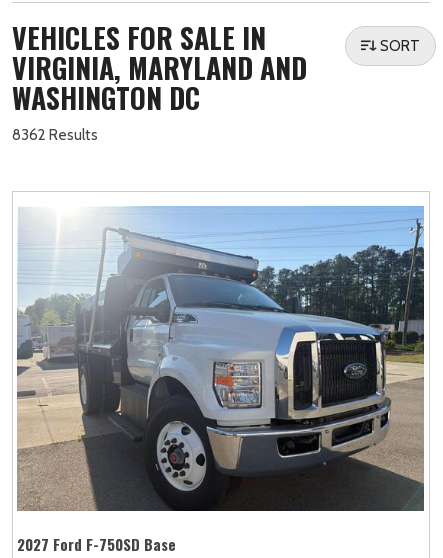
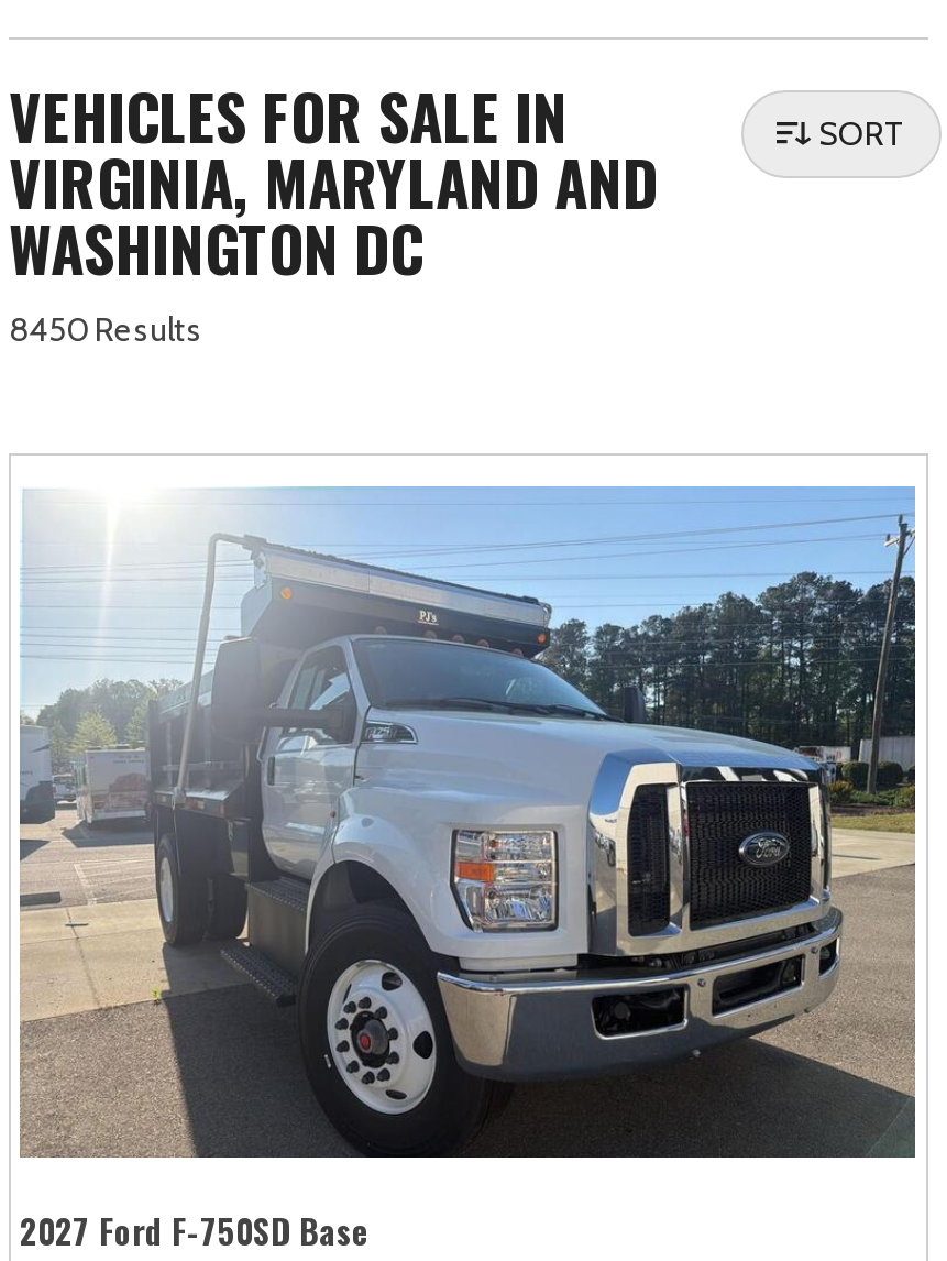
[12,126,98,144] 8362 Results -> [9,310,202,350] 8450 Results

